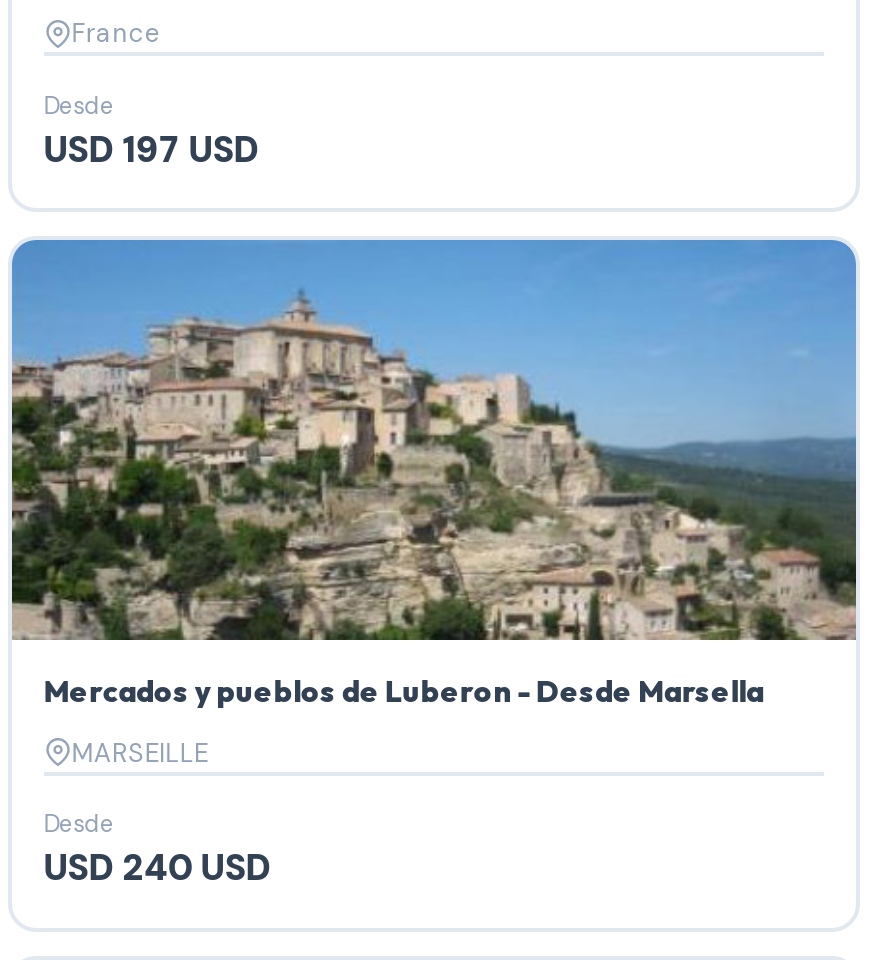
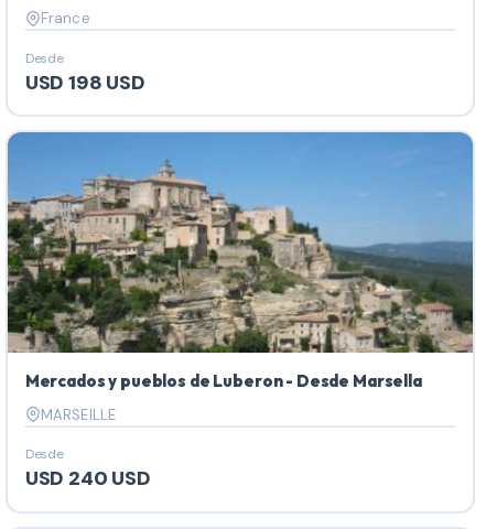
[43,125,259,173] USD 197 USD -> [25,69,145,96] USD 198 USD

